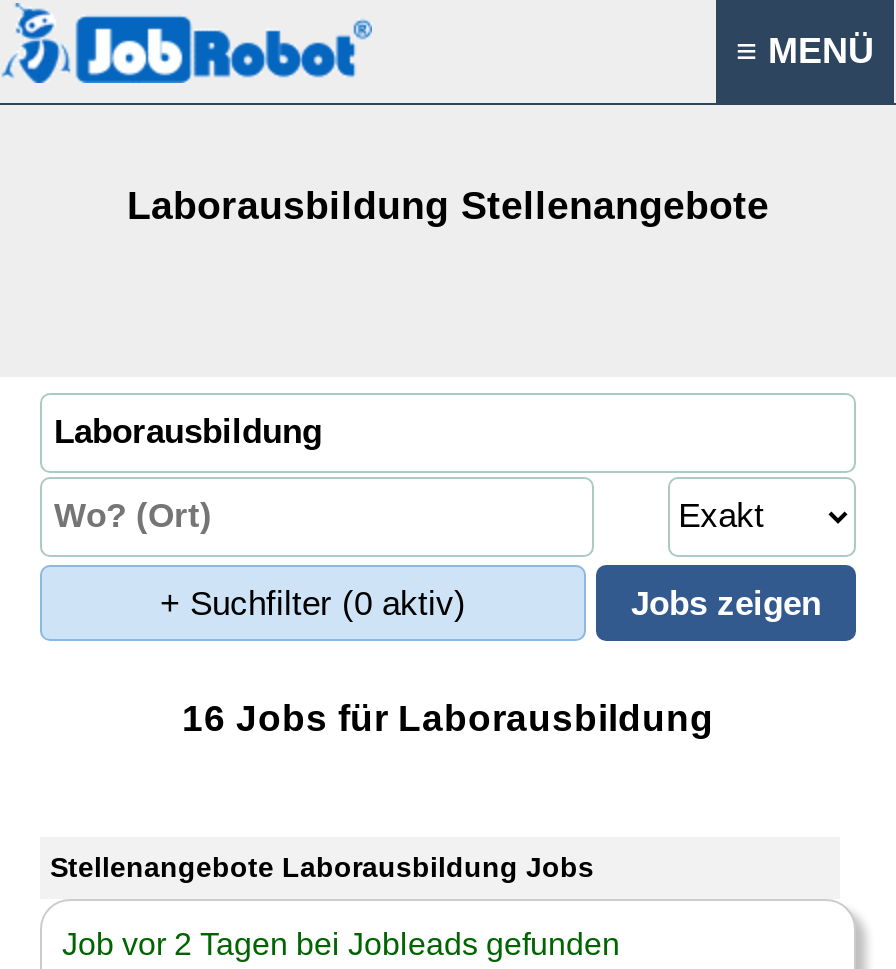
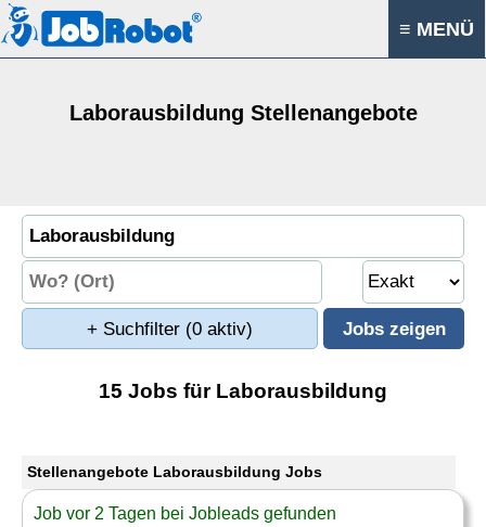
[182,697,714,739] 16 Jobs für Laborausbildung -> [99,380,387,402] 15 Jobs für Laborausbildung

